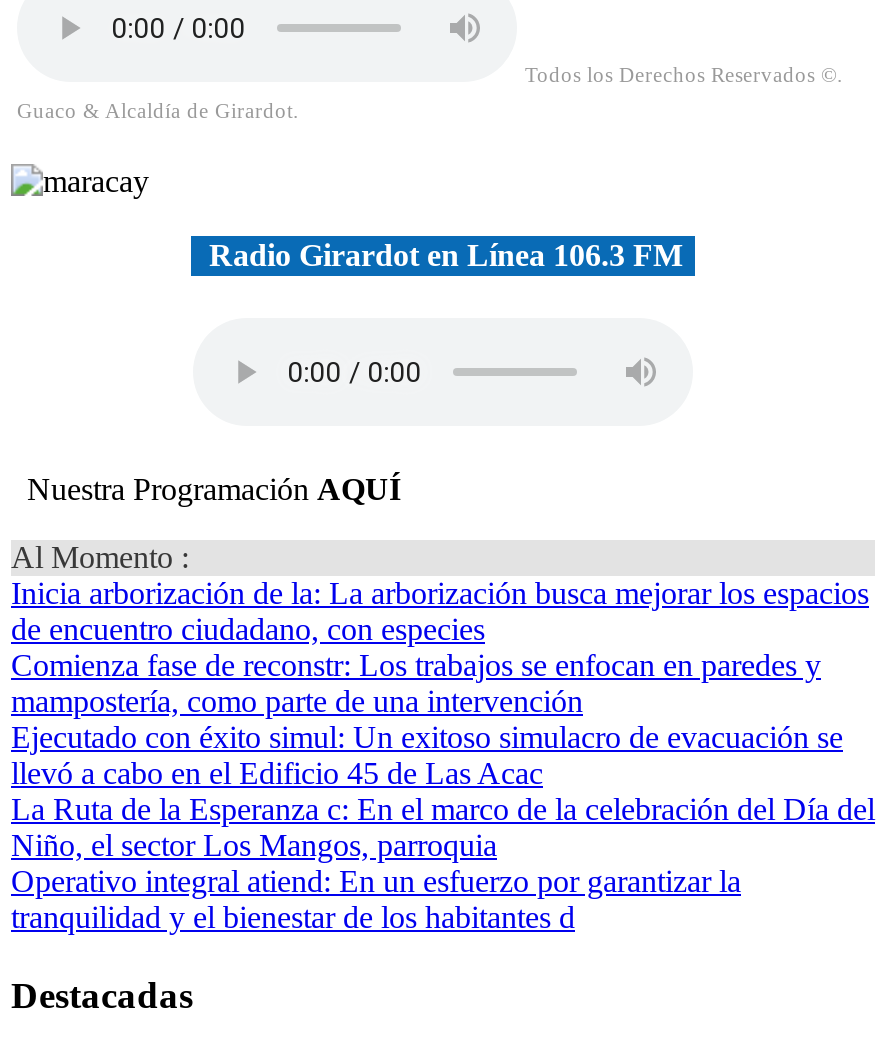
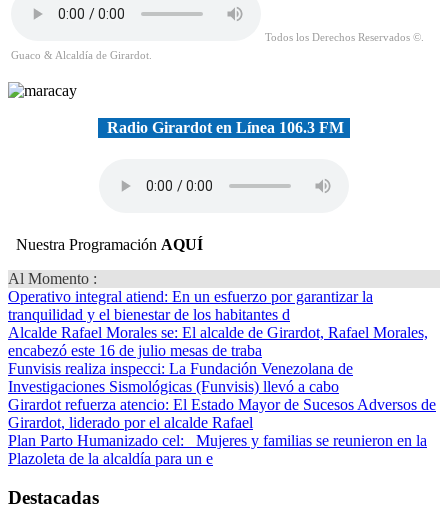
[11,576,875,862] Inicia arborización de la: La arborización busca mejorar los espacios | de encuentro ciudadano, con especies | Comienza fase de reconstr: Los trabajos se enfocan en paredes y | mampostería, como parte de una intervención | Ejecutado con éxito simul: Un exitoso simulacro de evacuación se | llevó a cabo en el Edificio 45 de Las Acac | La Ruta de la Esperanza c: En el marco de la celebración del Día del | Niño, el sector Los Mangos, parroquia -> none
moved [11,864,741,934] -> [8,288,373,323]: Operativo integral atiend: En un esfuerzo por garantizar la | tranquilidad y el bienestar de los habitantes d
none -> [8,324,436,467] Alcalde Rafael Morales se: El alcalde de Girardot, Rafael Morales, | encabezó este 16 de julio mesas de traba | Funvisis realiza inspecci: La Fundación Venezolana de | Investigaciones Sismológicas (Funvisis) llevó a cabo | Girardot refuerza atencio: El Estado Mayor de Sucesos Adversos de | Girardot, liderado por el alcalde Rafael | Plan Parto Humanizado cel: Mujeres y familias se reunieron en la | Plazoleta de la alcaldía para un e

